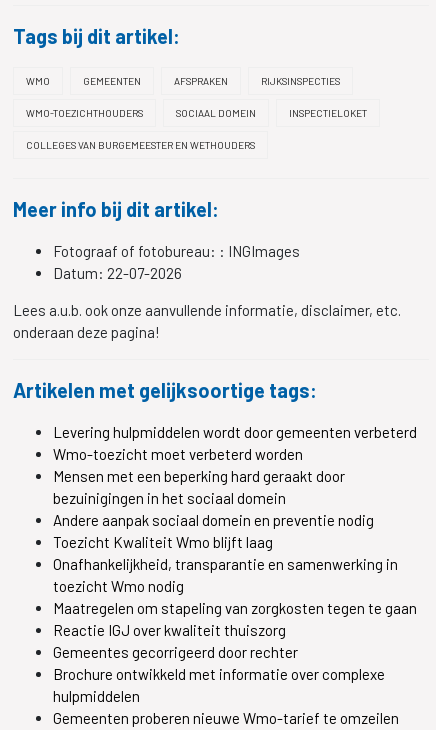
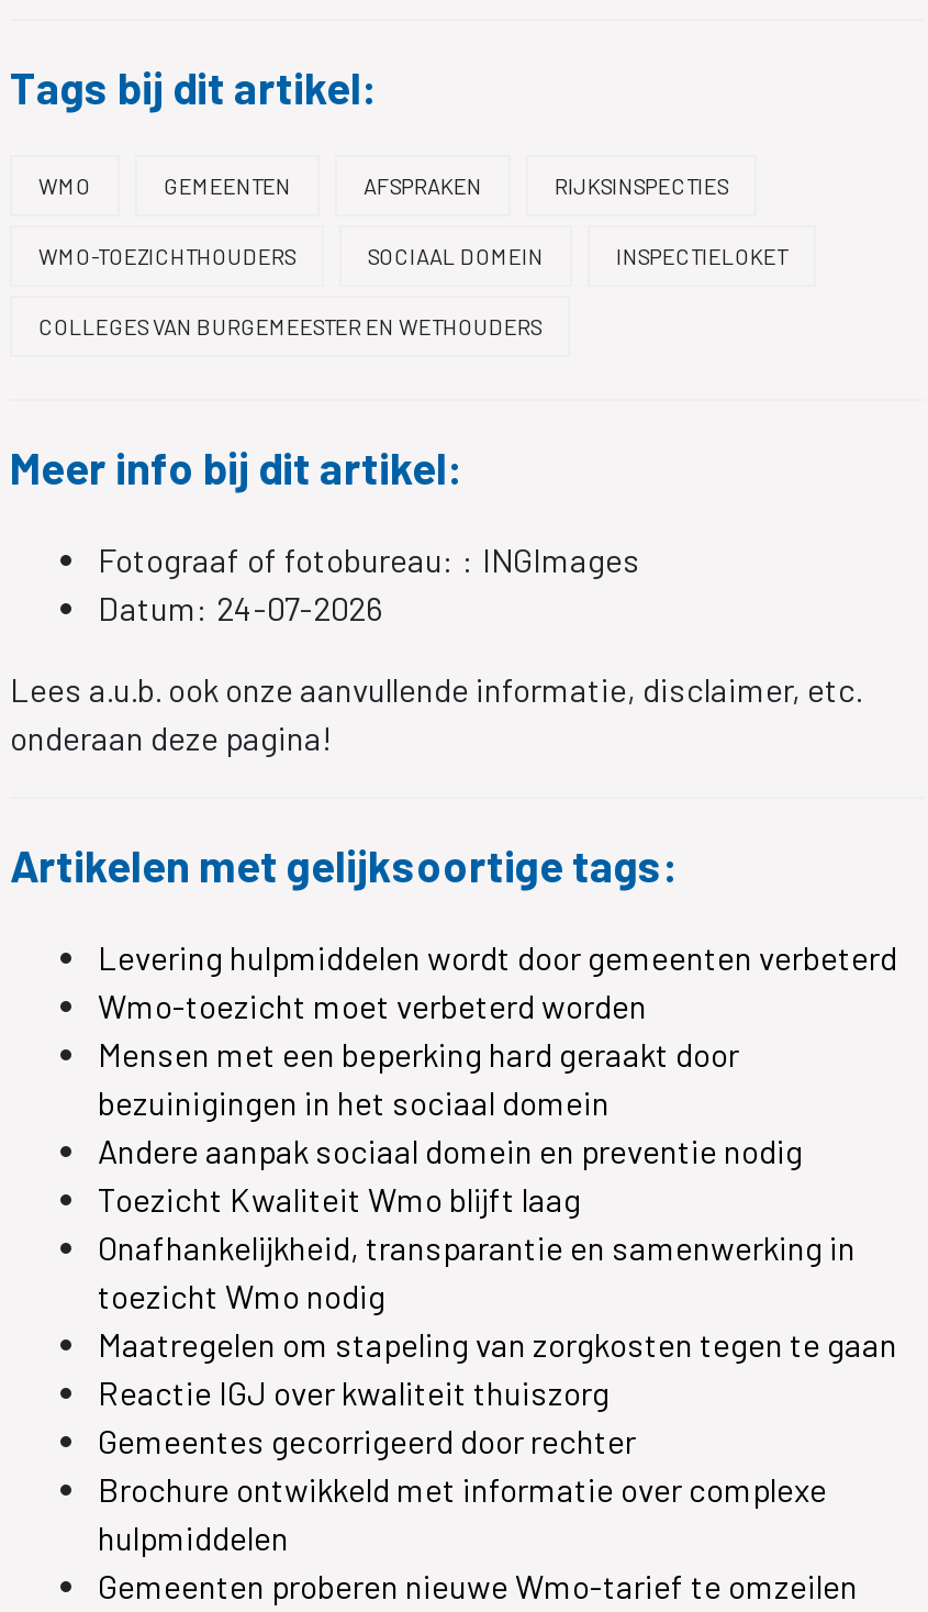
[53,264,182,282] Datum: 22-07-2026 -> [98,588,383,627] Datum: 24-07-2026

